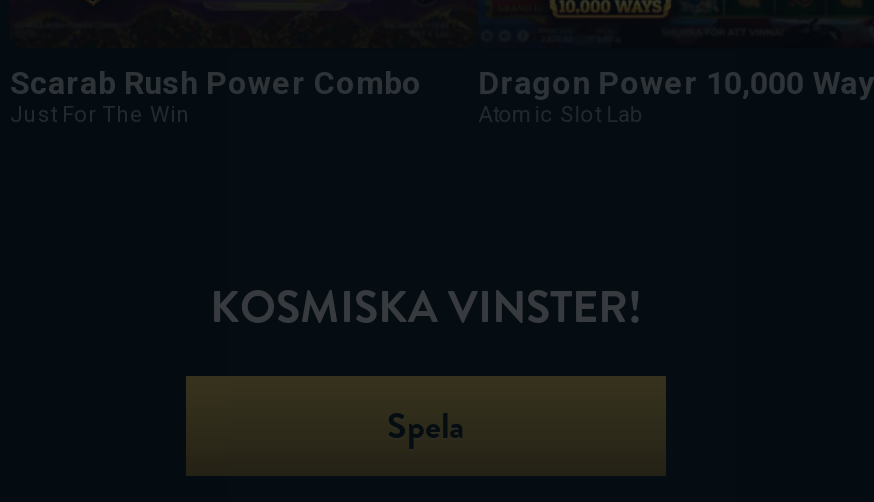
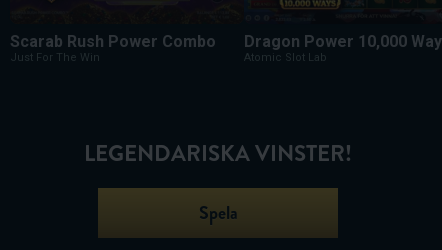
[210,275,642,339] KOSMISKA VINSTER! -> [84,138,352,170] LEGENDARISKA VINSTER!

